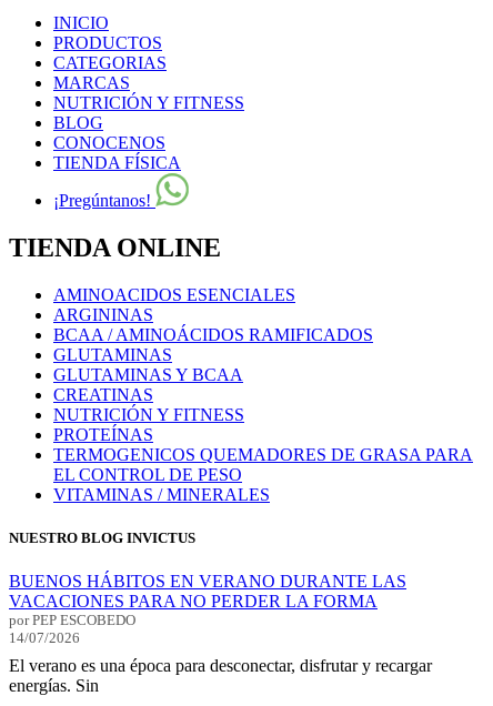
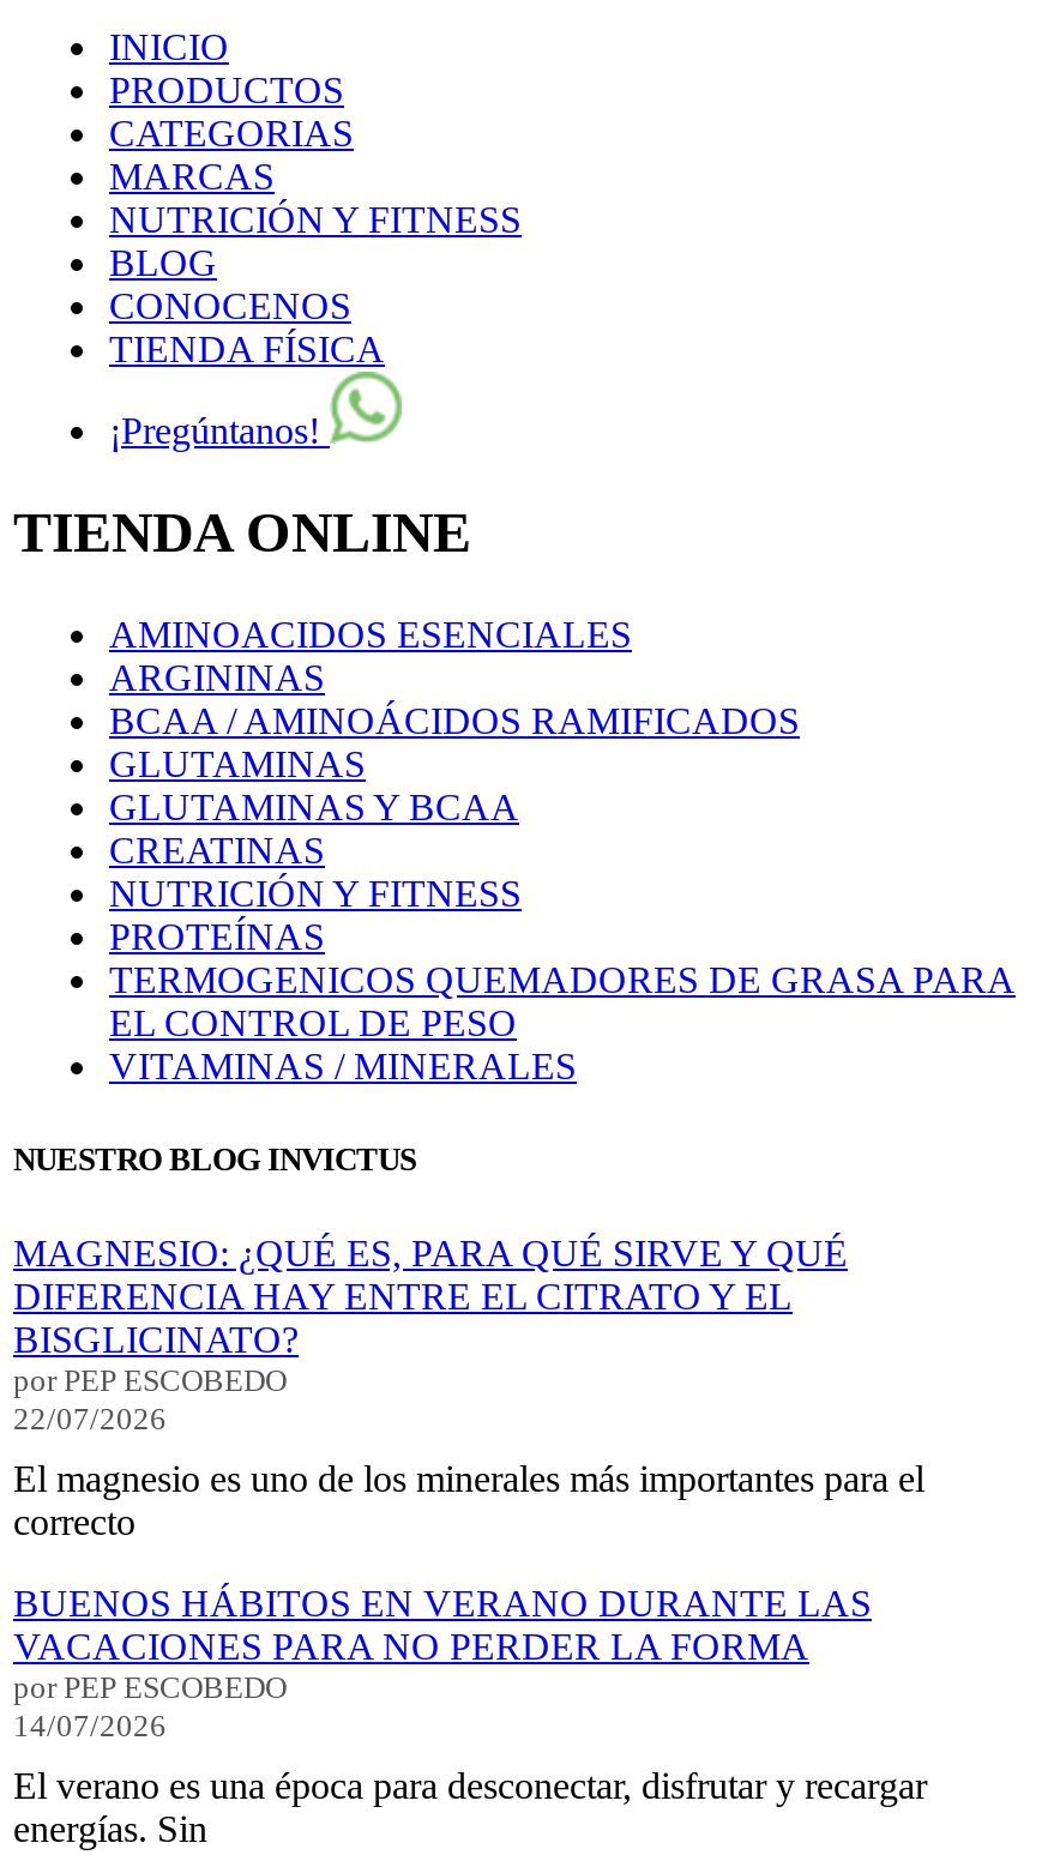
none -> [13,1233,924,1543] MAGNESIO: ¿QUÉ ES, PARA QUÉ SIRVE Y QUÉ | DIFERENCIA HAY ENTRE EL CITRATO Y EL | BISGLICINATO? | por PEP ESCOBEDO | 22/07/2026 | El magnesio es uno de los minerales más importantes para el | correcto

